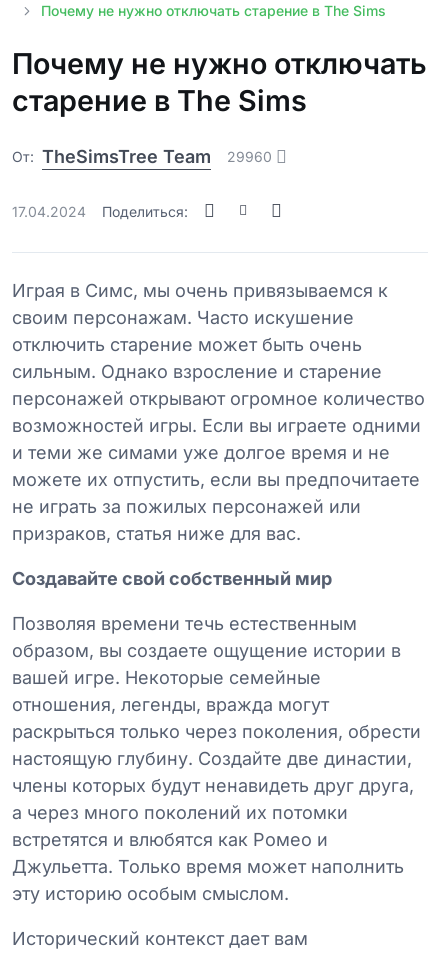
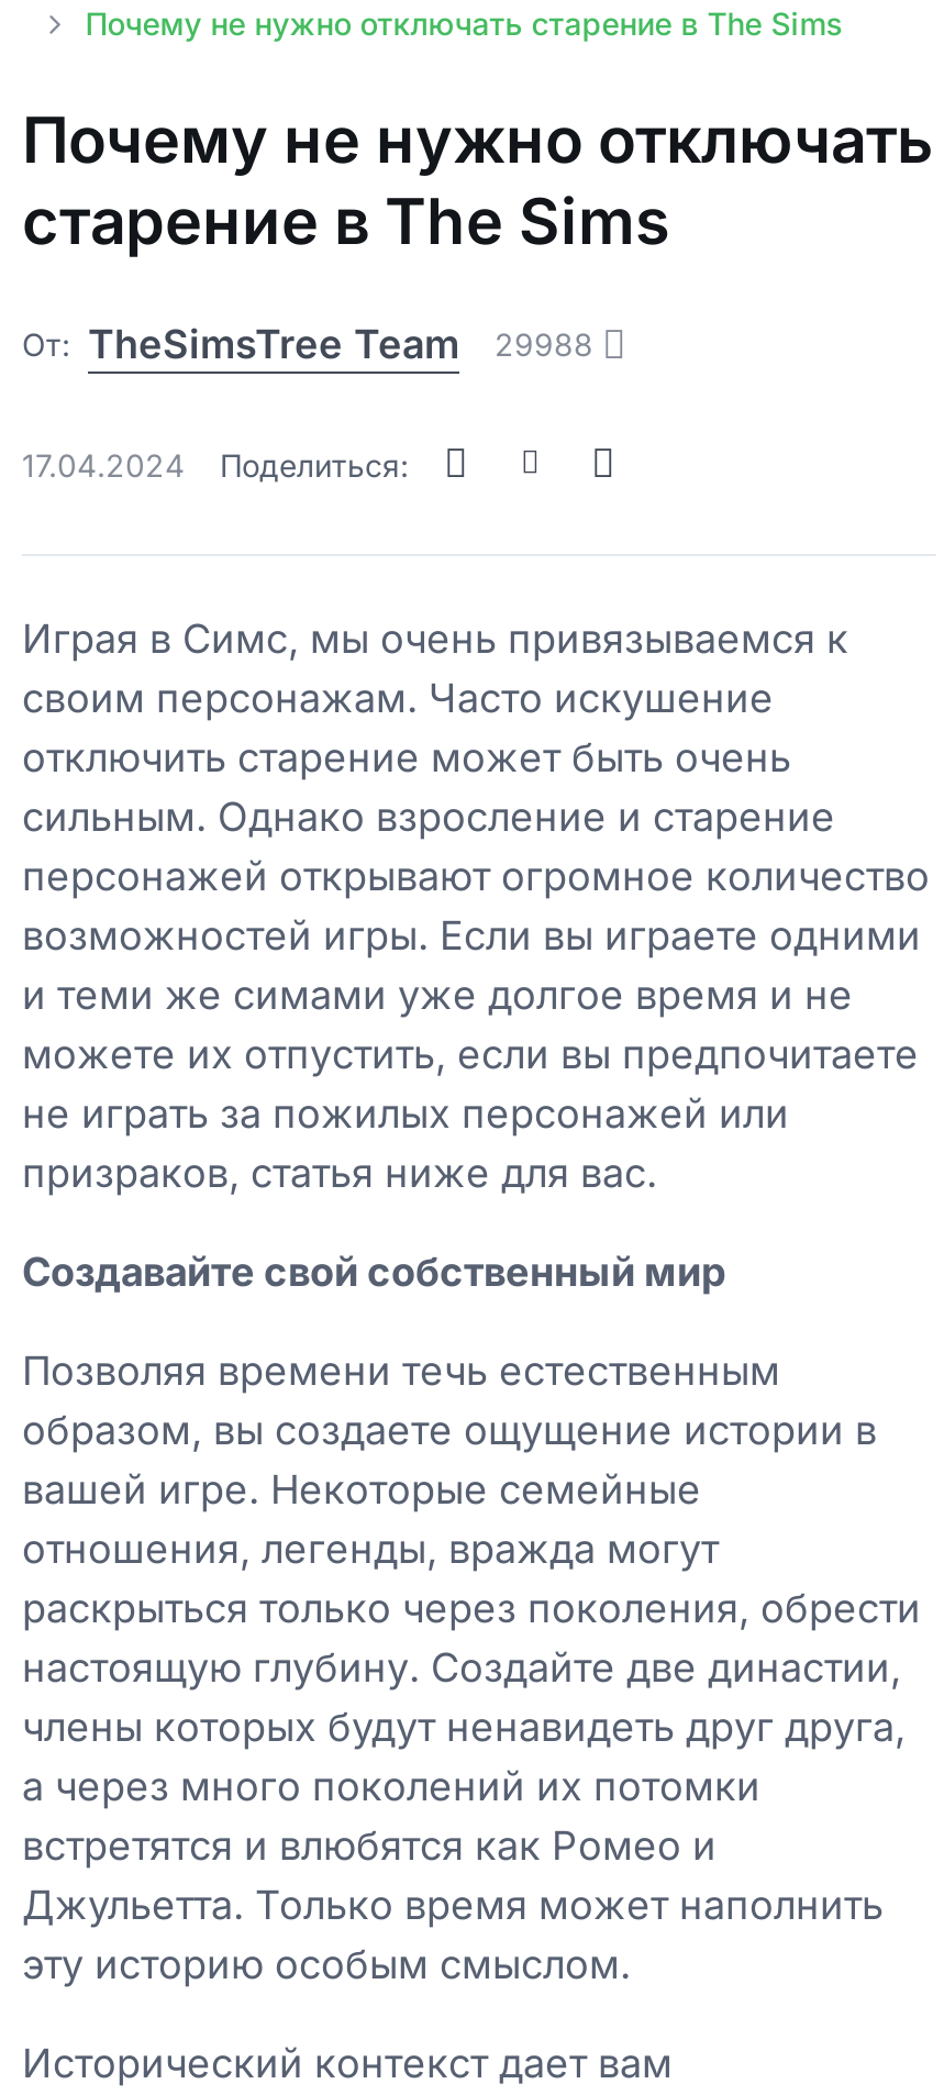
[12,146,272,167] От: TheSimsTree Team 29960 -> [22,321,593,367] От: TheSimsTree Team 29988

